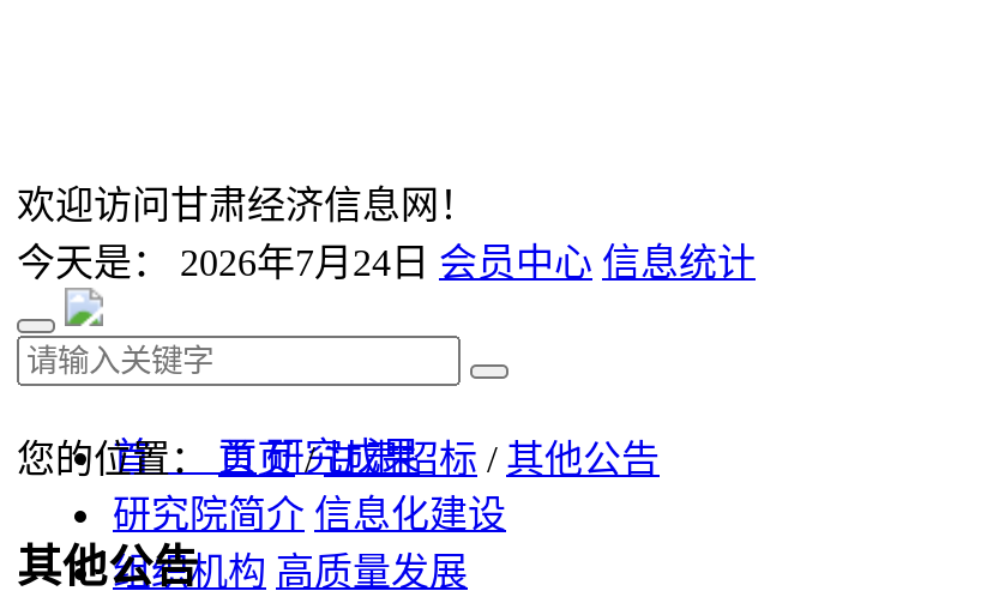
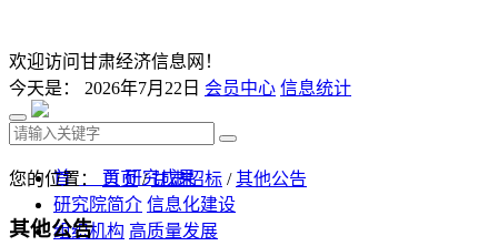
[17,242,756,283] 今天是：2026年7月24日会员中心 信息统计 -> [9,79,351,98] 今天是：2026年7月22日会员中心 信息统计

